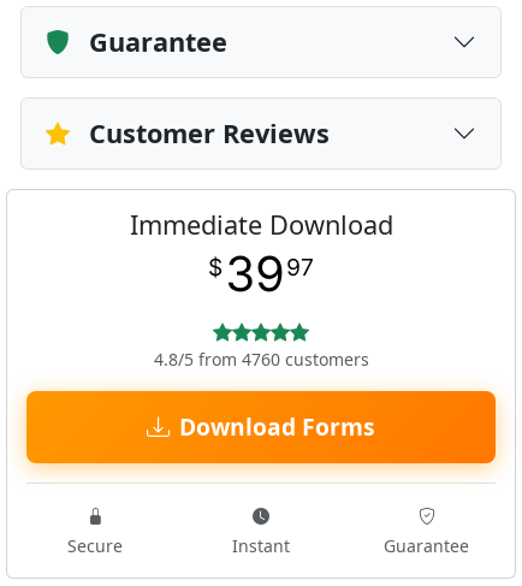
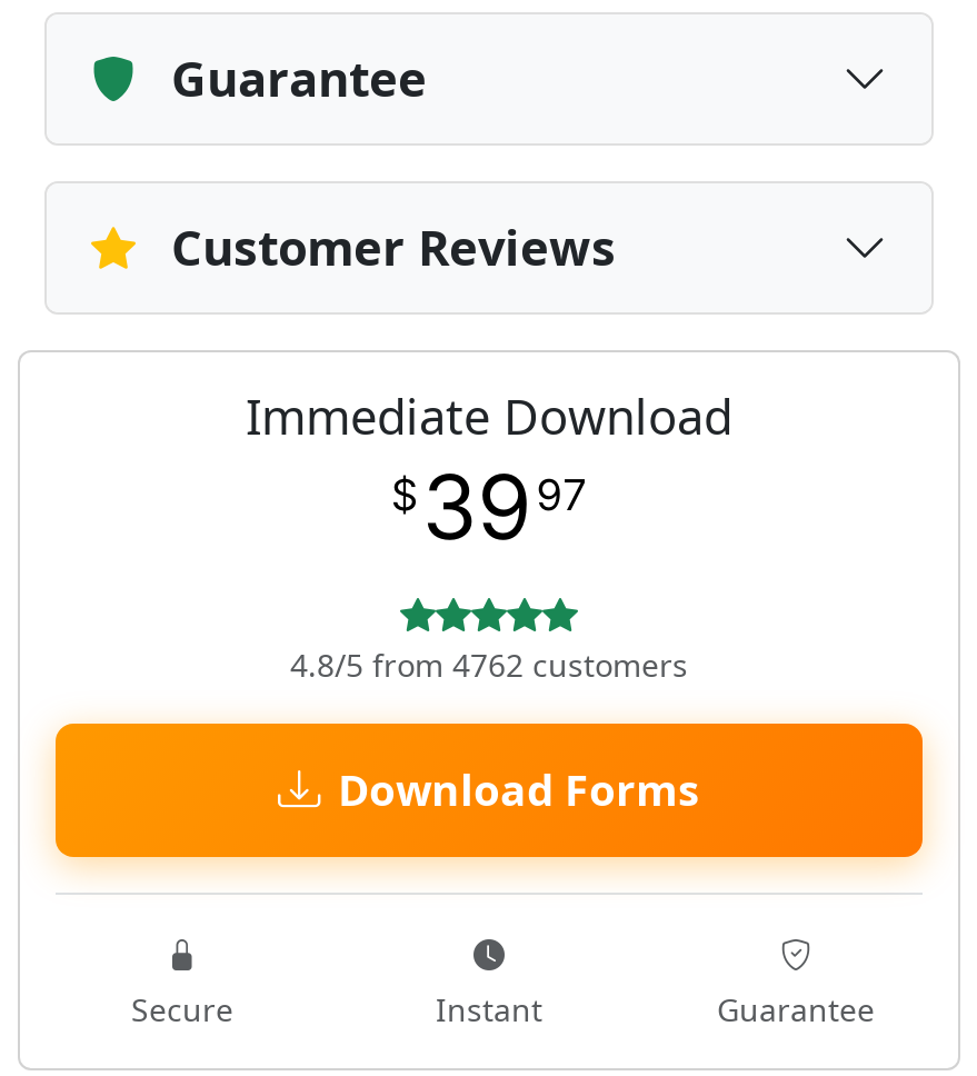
[153,348,369,371] 4.8/5 from 4760 customers -> [290,644,688,686] 4.8/5 from 4762 customers

